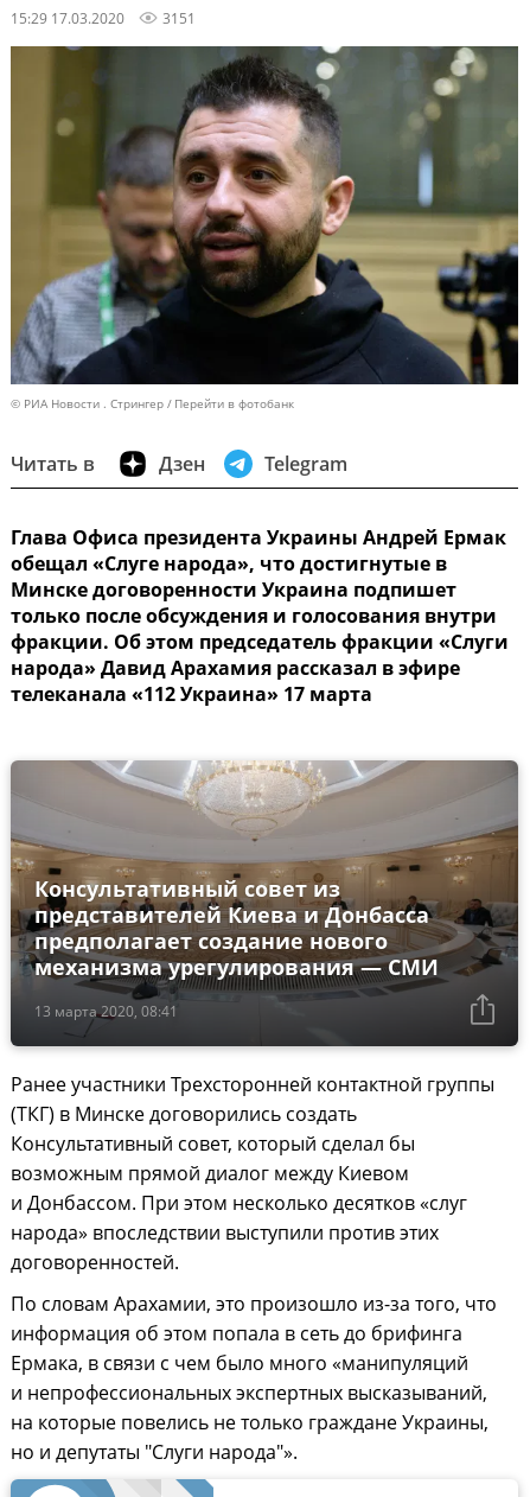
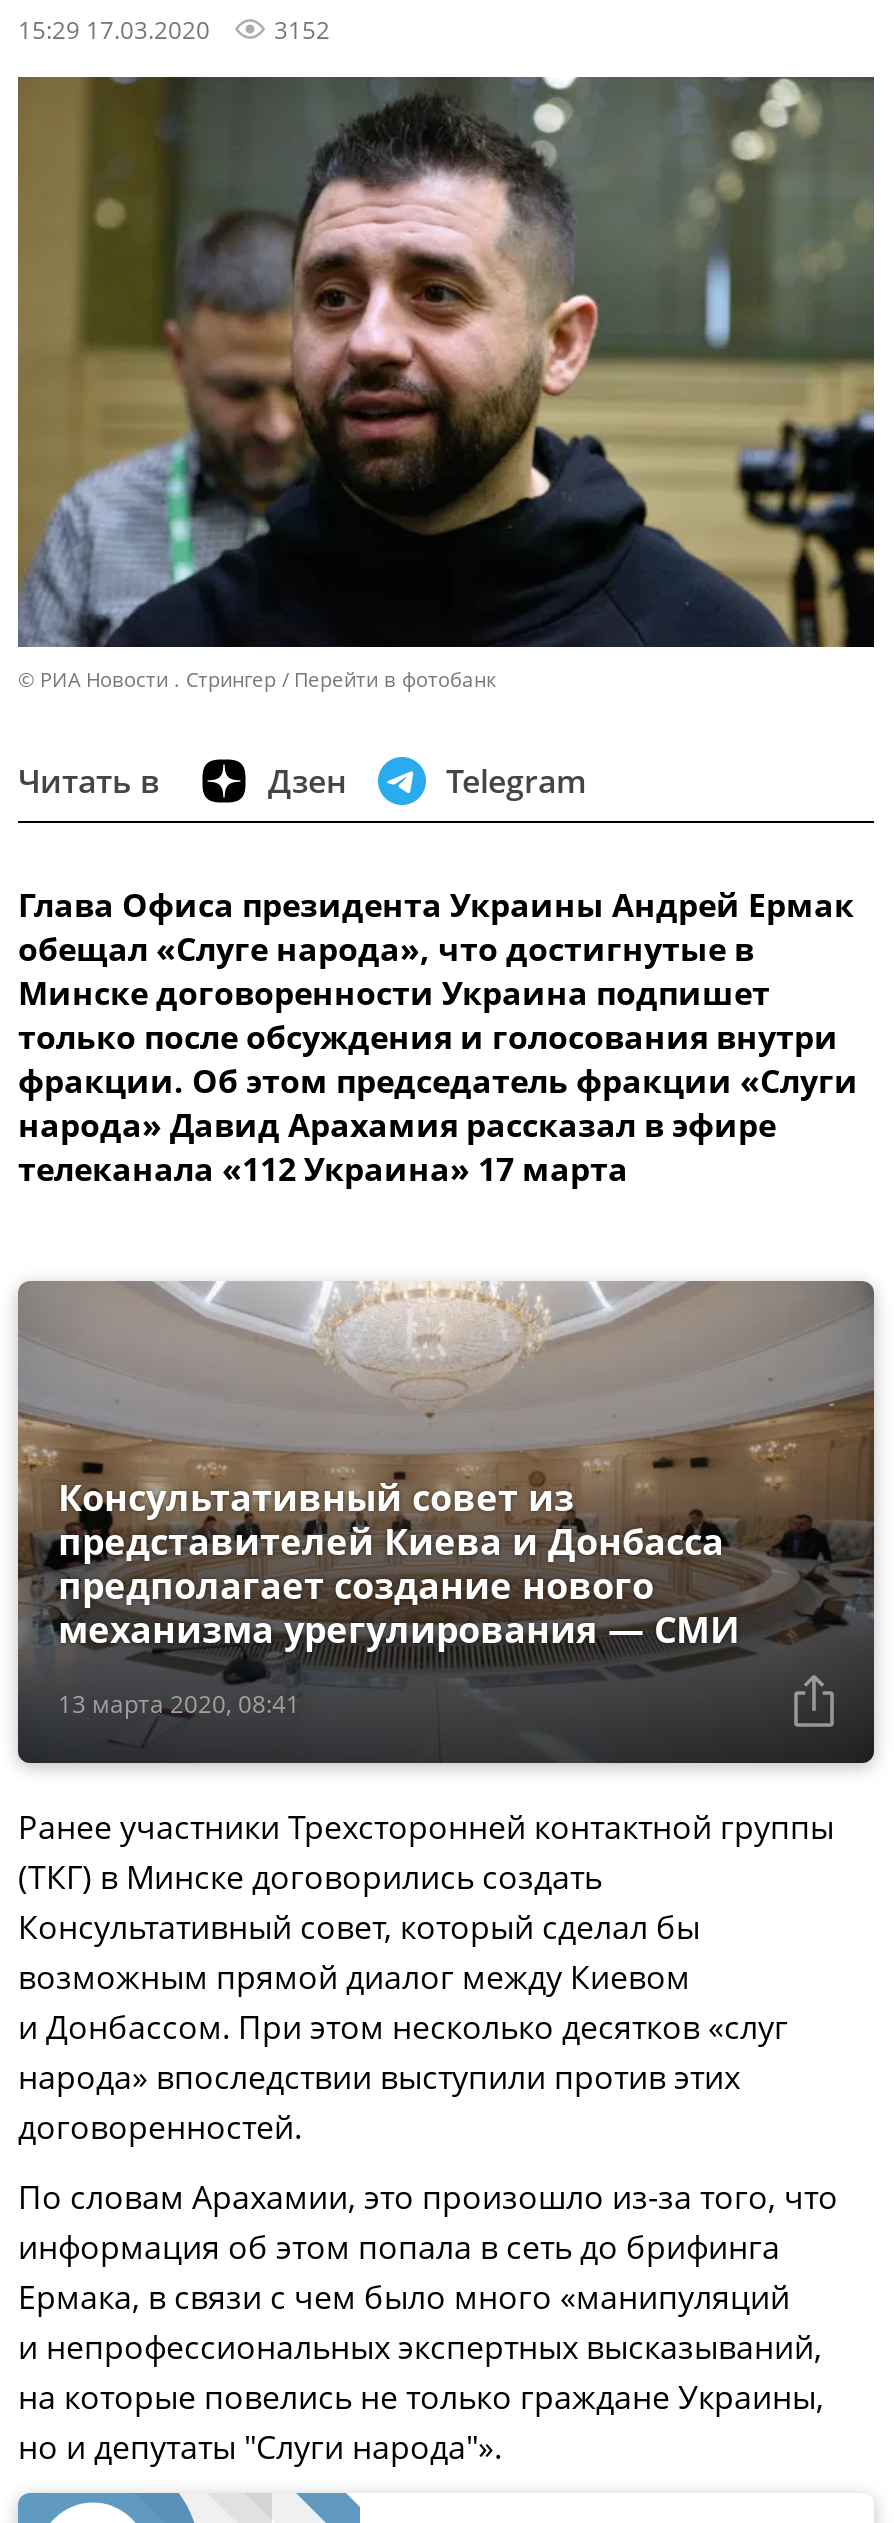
[11,8,196,27] 15:29 17.03.2020 3151 -> [18,13,330,45] 15:29 17.03.2020 3152

